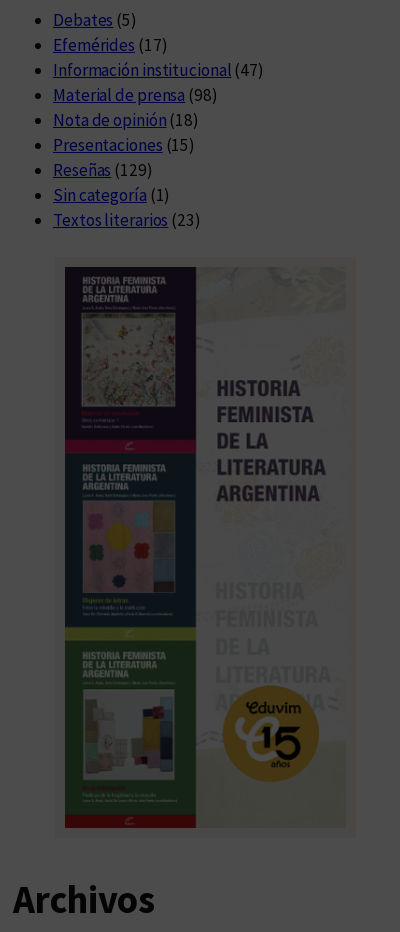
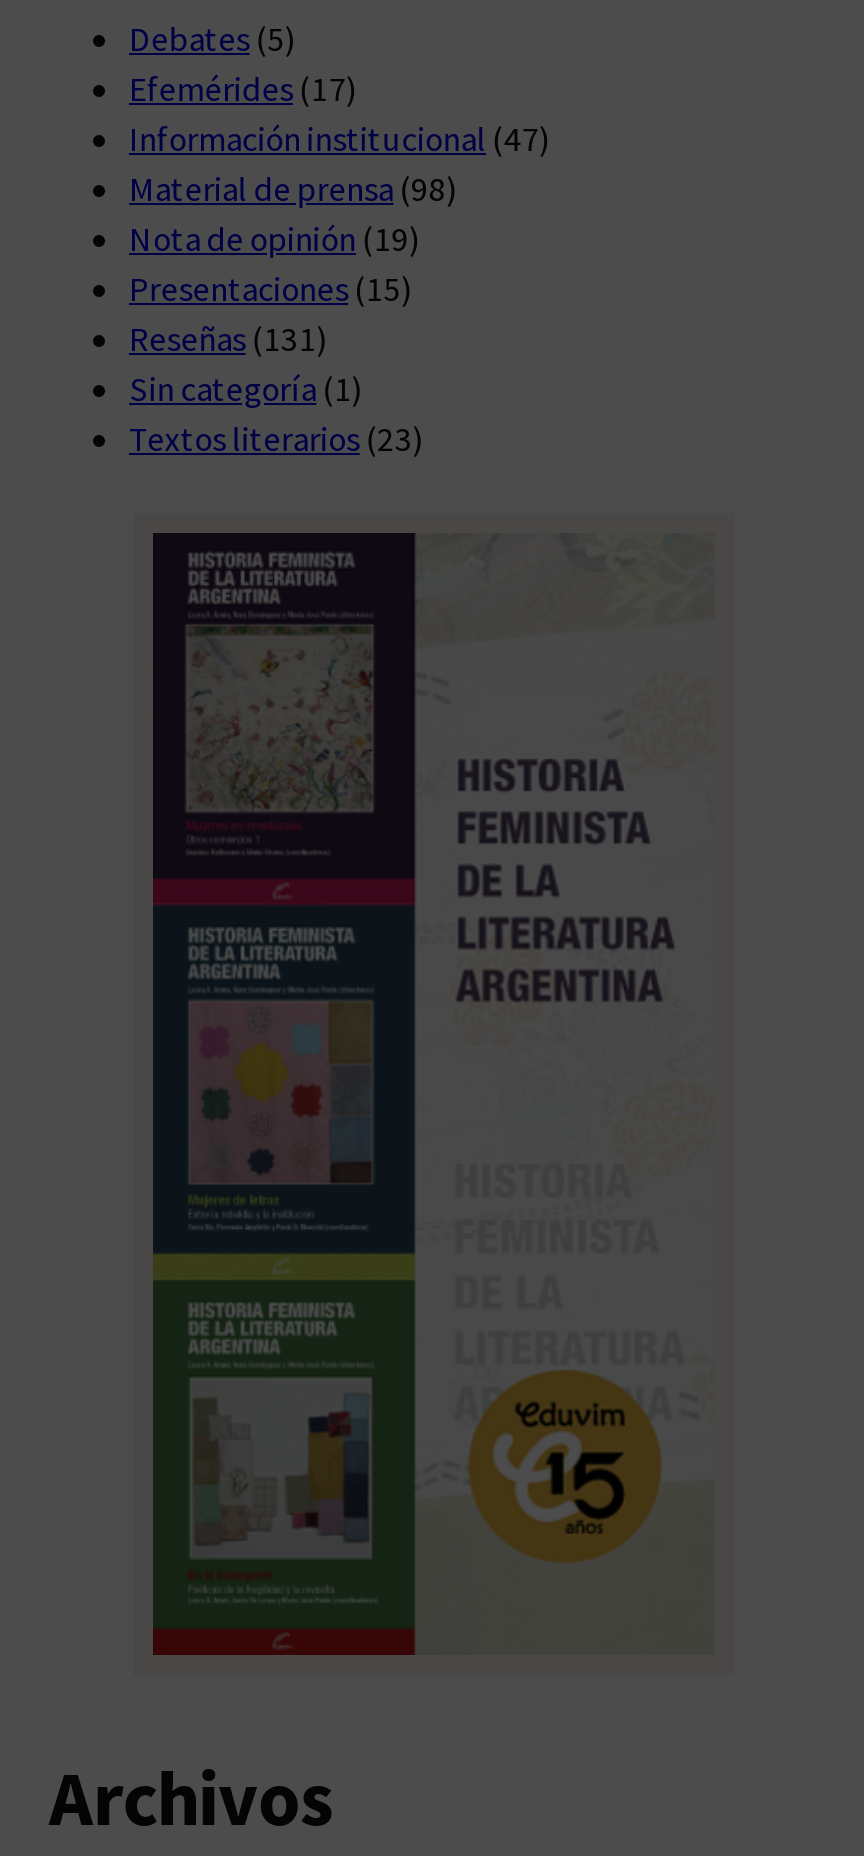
[53,109,199,131] Nota de opinión (18) -> [129,216,421,260] Nota de opinión (19)
[53,159,153,181] Reseñas (129) -> [129,316,328,360] Reseñas (131)

